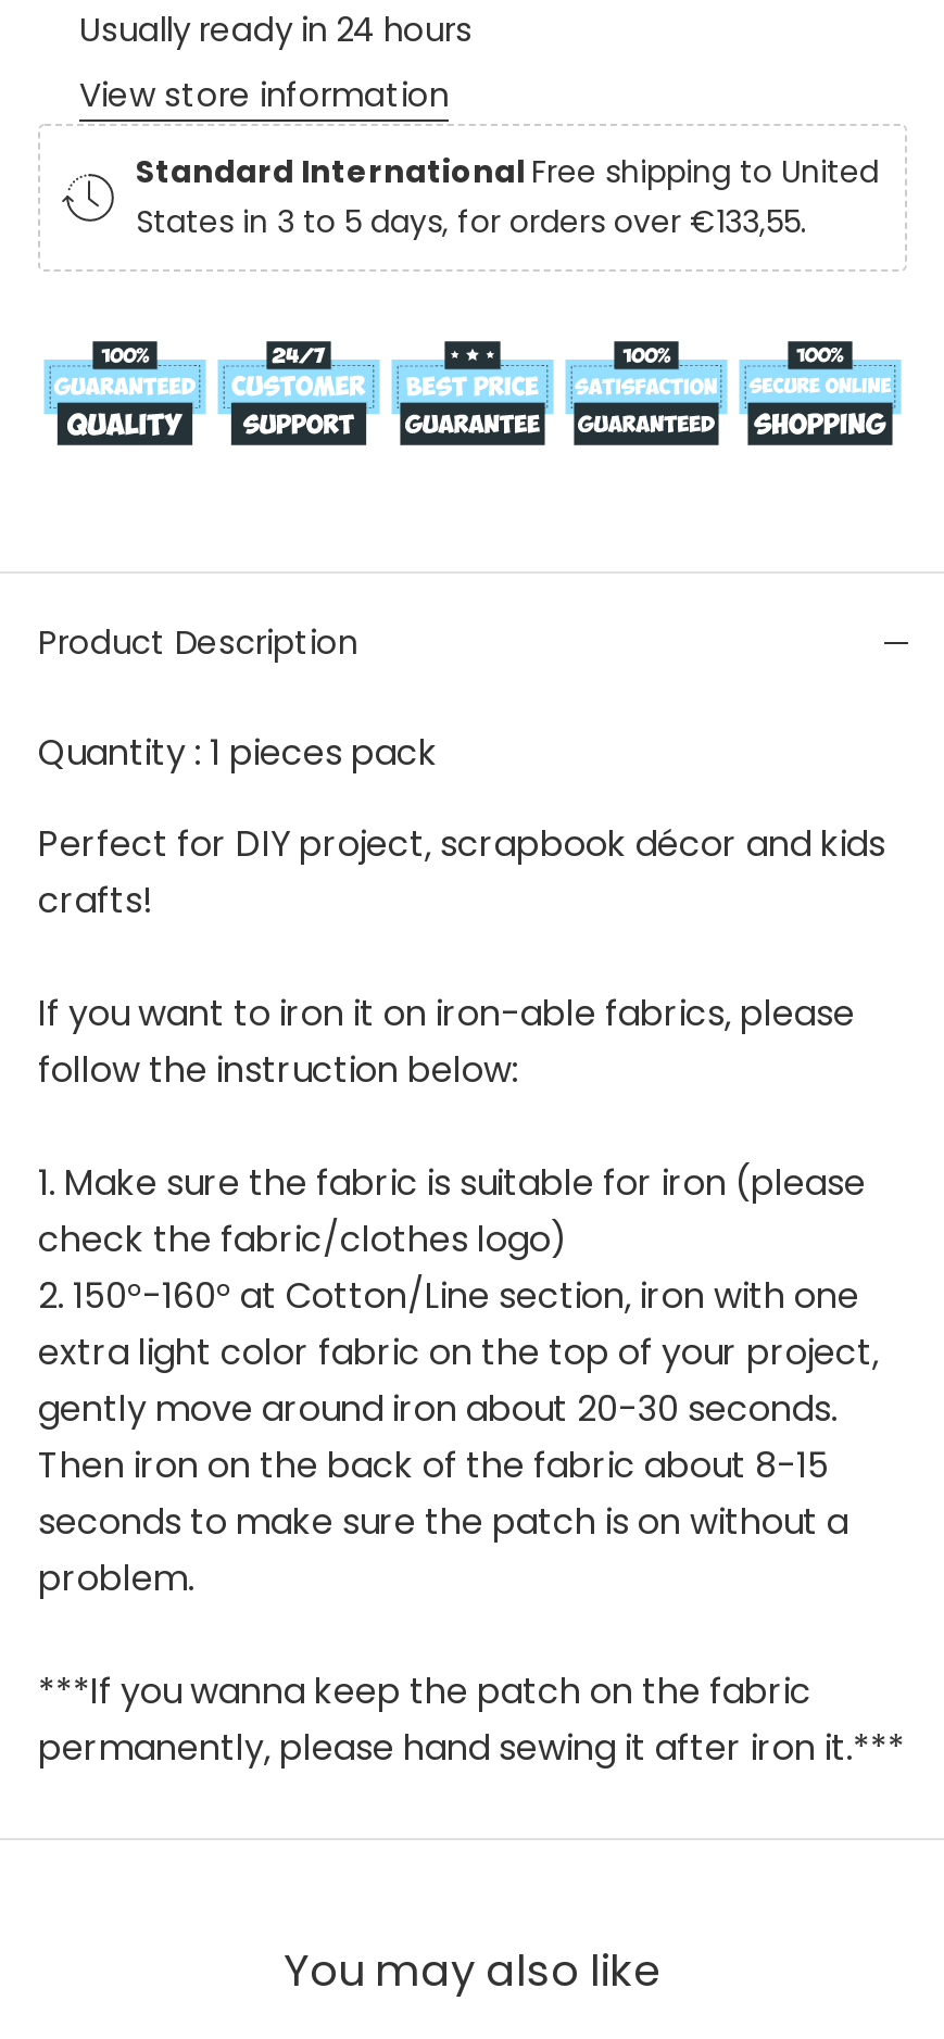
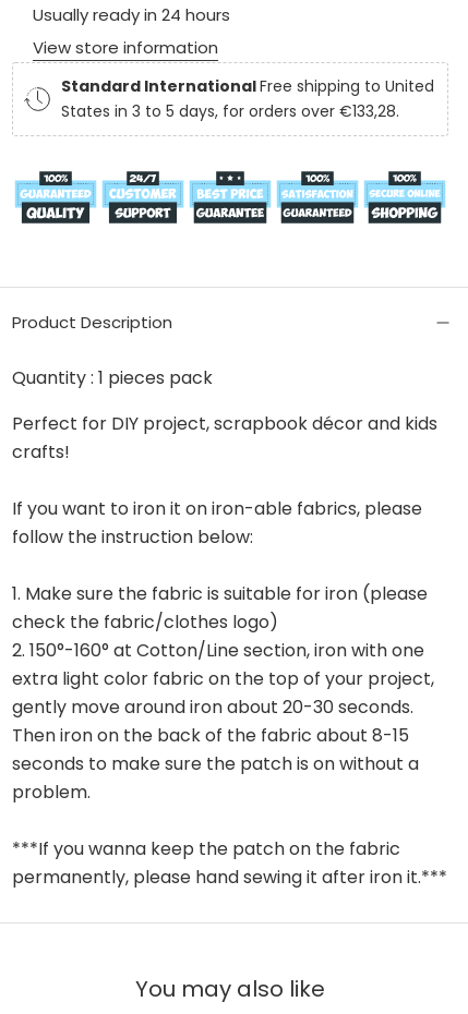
[136,200,807,243] States in 3 to 5 days, for orders over €133,55. -> [61,100,399,122] States in 3 to 5 days, for orders over €133,28.

